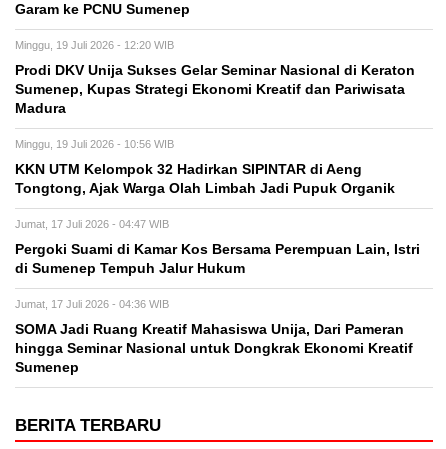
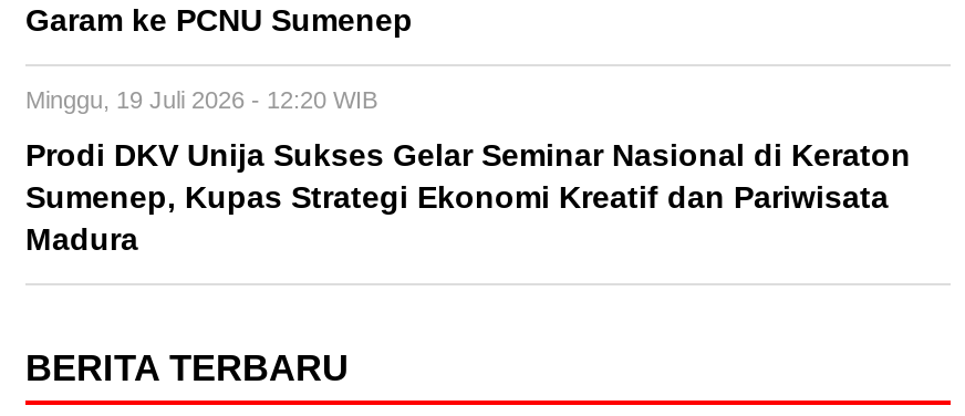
[15,138,420,375] Minggu, 19 Juli 2026 - 10:56 WIB | KKN UTM Kelompok 32 Hadirkan SIPINTAR di Aeng | Tongtong, Ajak Warga Olah Limbah Jadi Pupuk Organik | Jumat, 17 Juli 2026 - 04:47 WIB | Pergoki Suami di Kamar Kos Bersama Perempuan Lain, Istri | di Sumenep Tempuh Jalur Hukum | Jumat, 17 Juli 2026 - 04:36 WIB | SOMA Jadi Ruang Kreatif Mahasiswa Unija, Dari Pameran | hingga Seminar Nasional untuk Dongkrak Ekonomi Kreatif | Sumenep -> none

